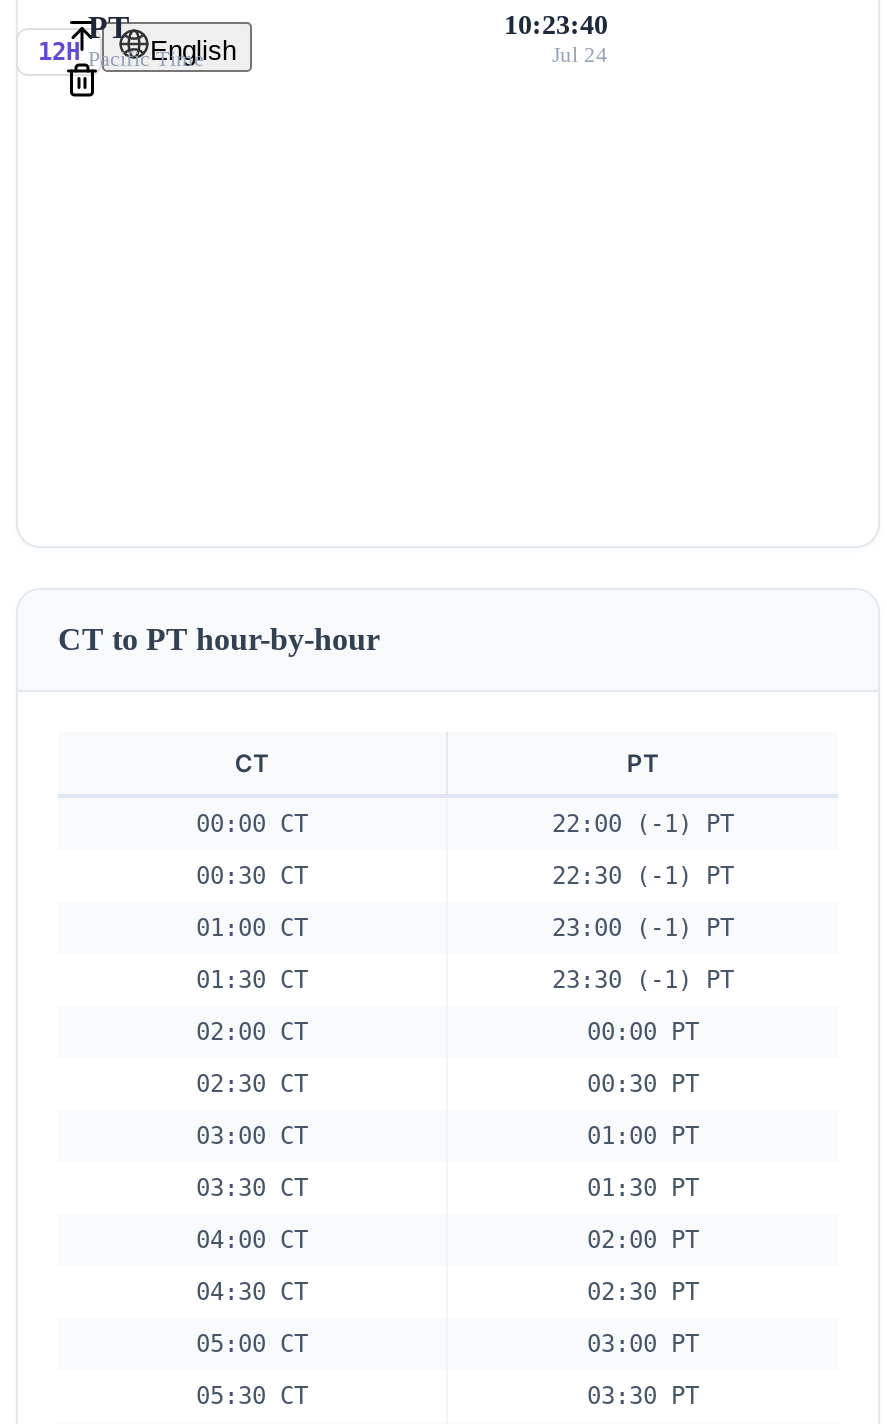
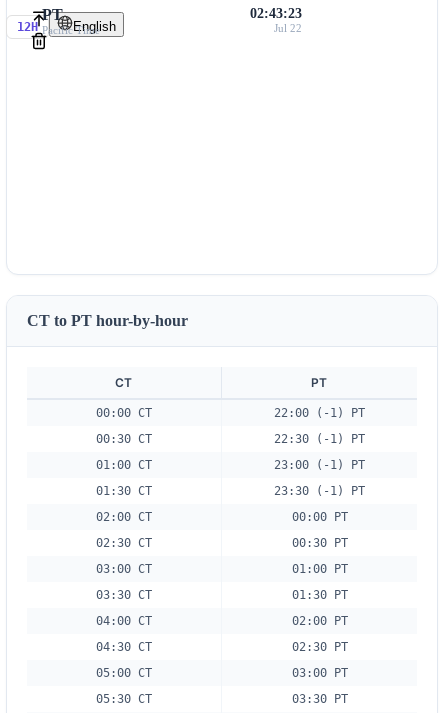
[504,10,608,40] 10:23:40 -> [250,6,302,21] 02:43:23
[552,42,608,66] Jul 24 -> [274,22,302,34] Jul 22

